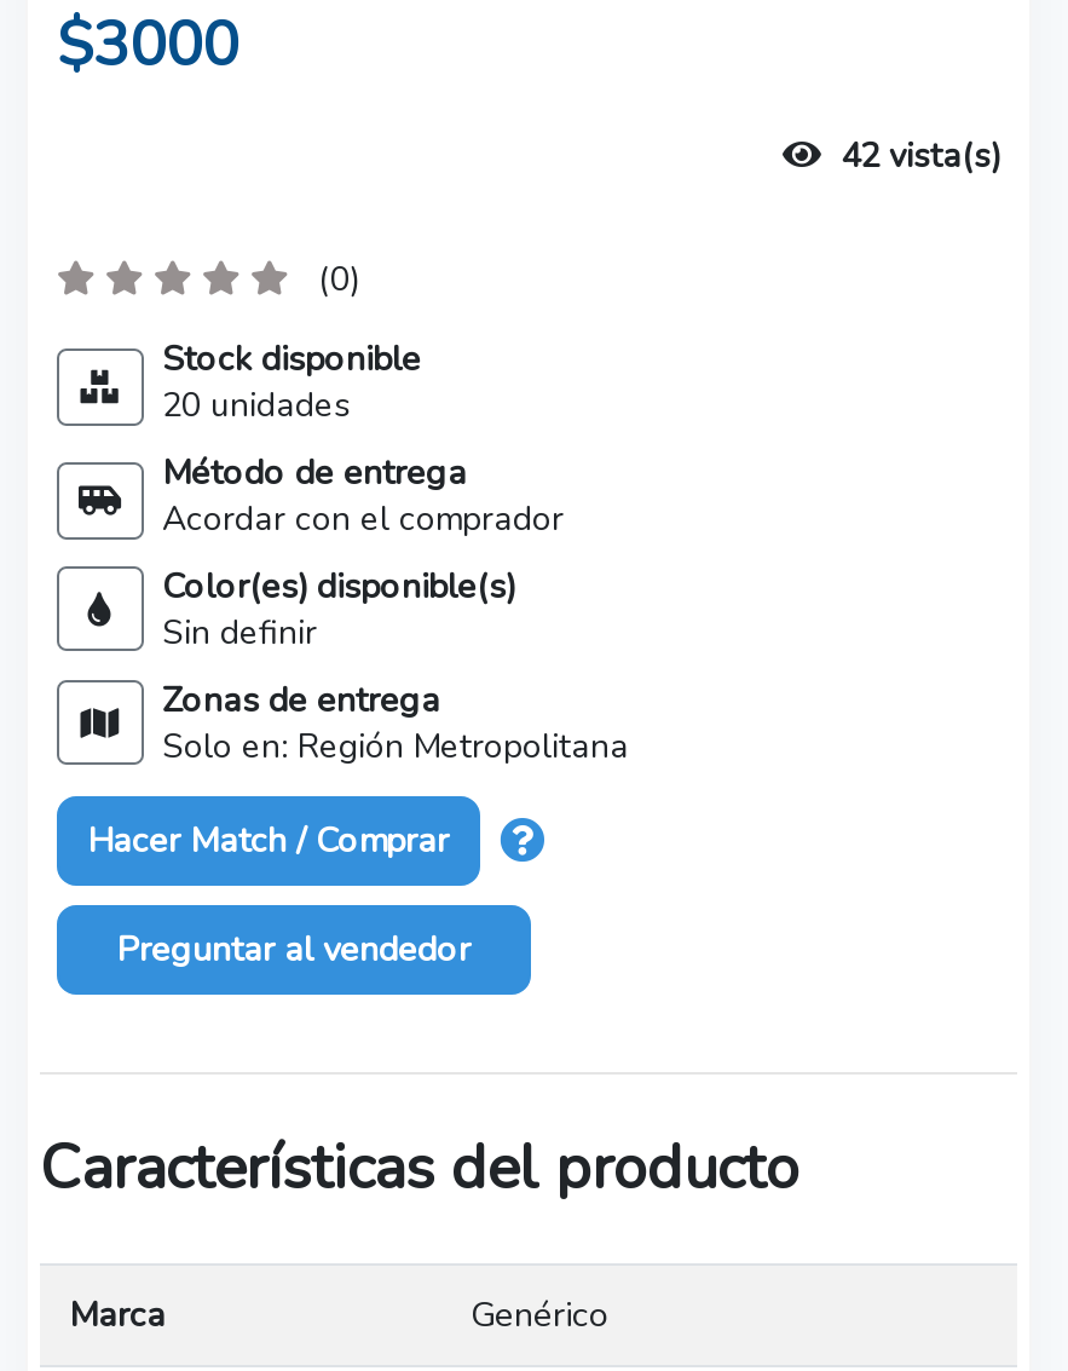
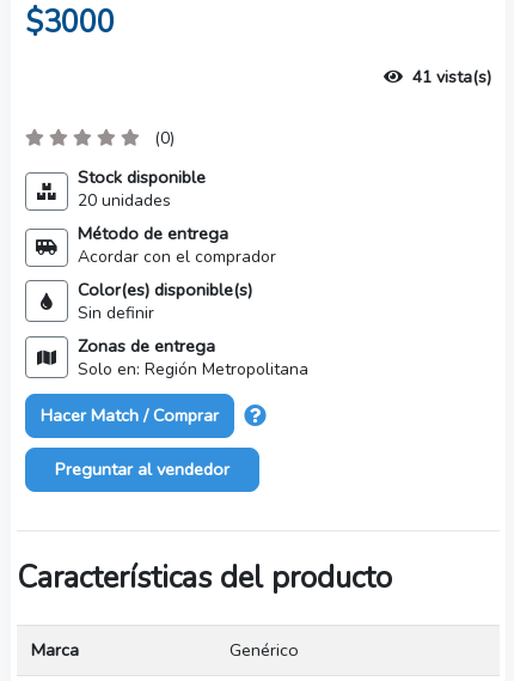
[841,133,1000,179] 42 vista(s) -> [412,66,491,89] 41 vista(s)

